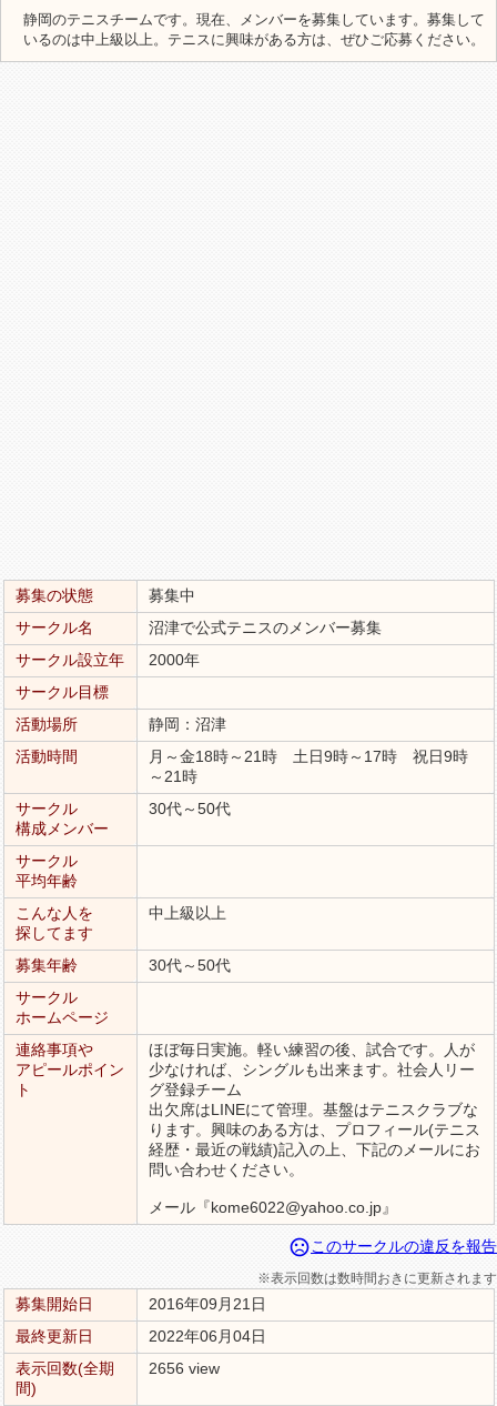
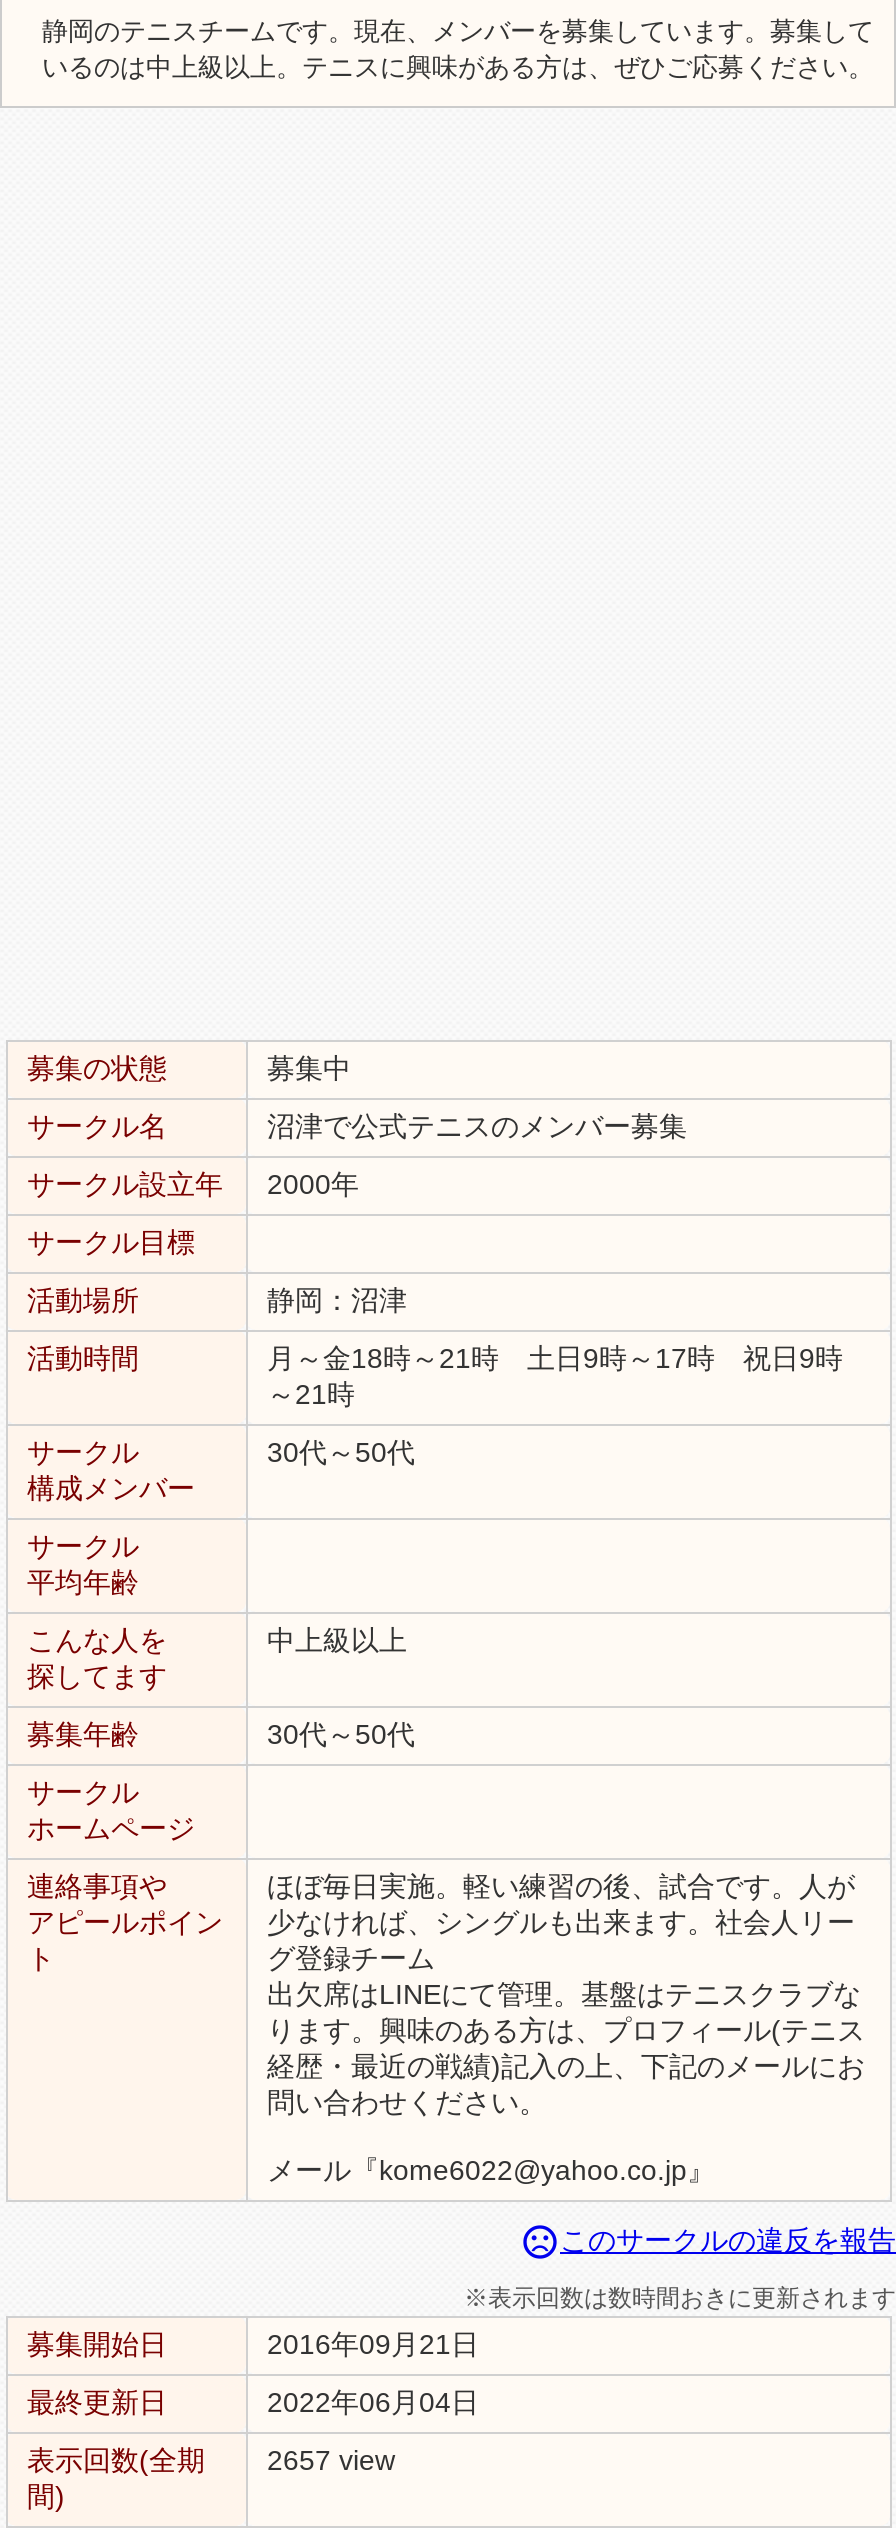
[15,1359,219,1377] 表示回数(全期 2656 view -> [27,2444,395,2476] 表示回数(全期 2657 view

